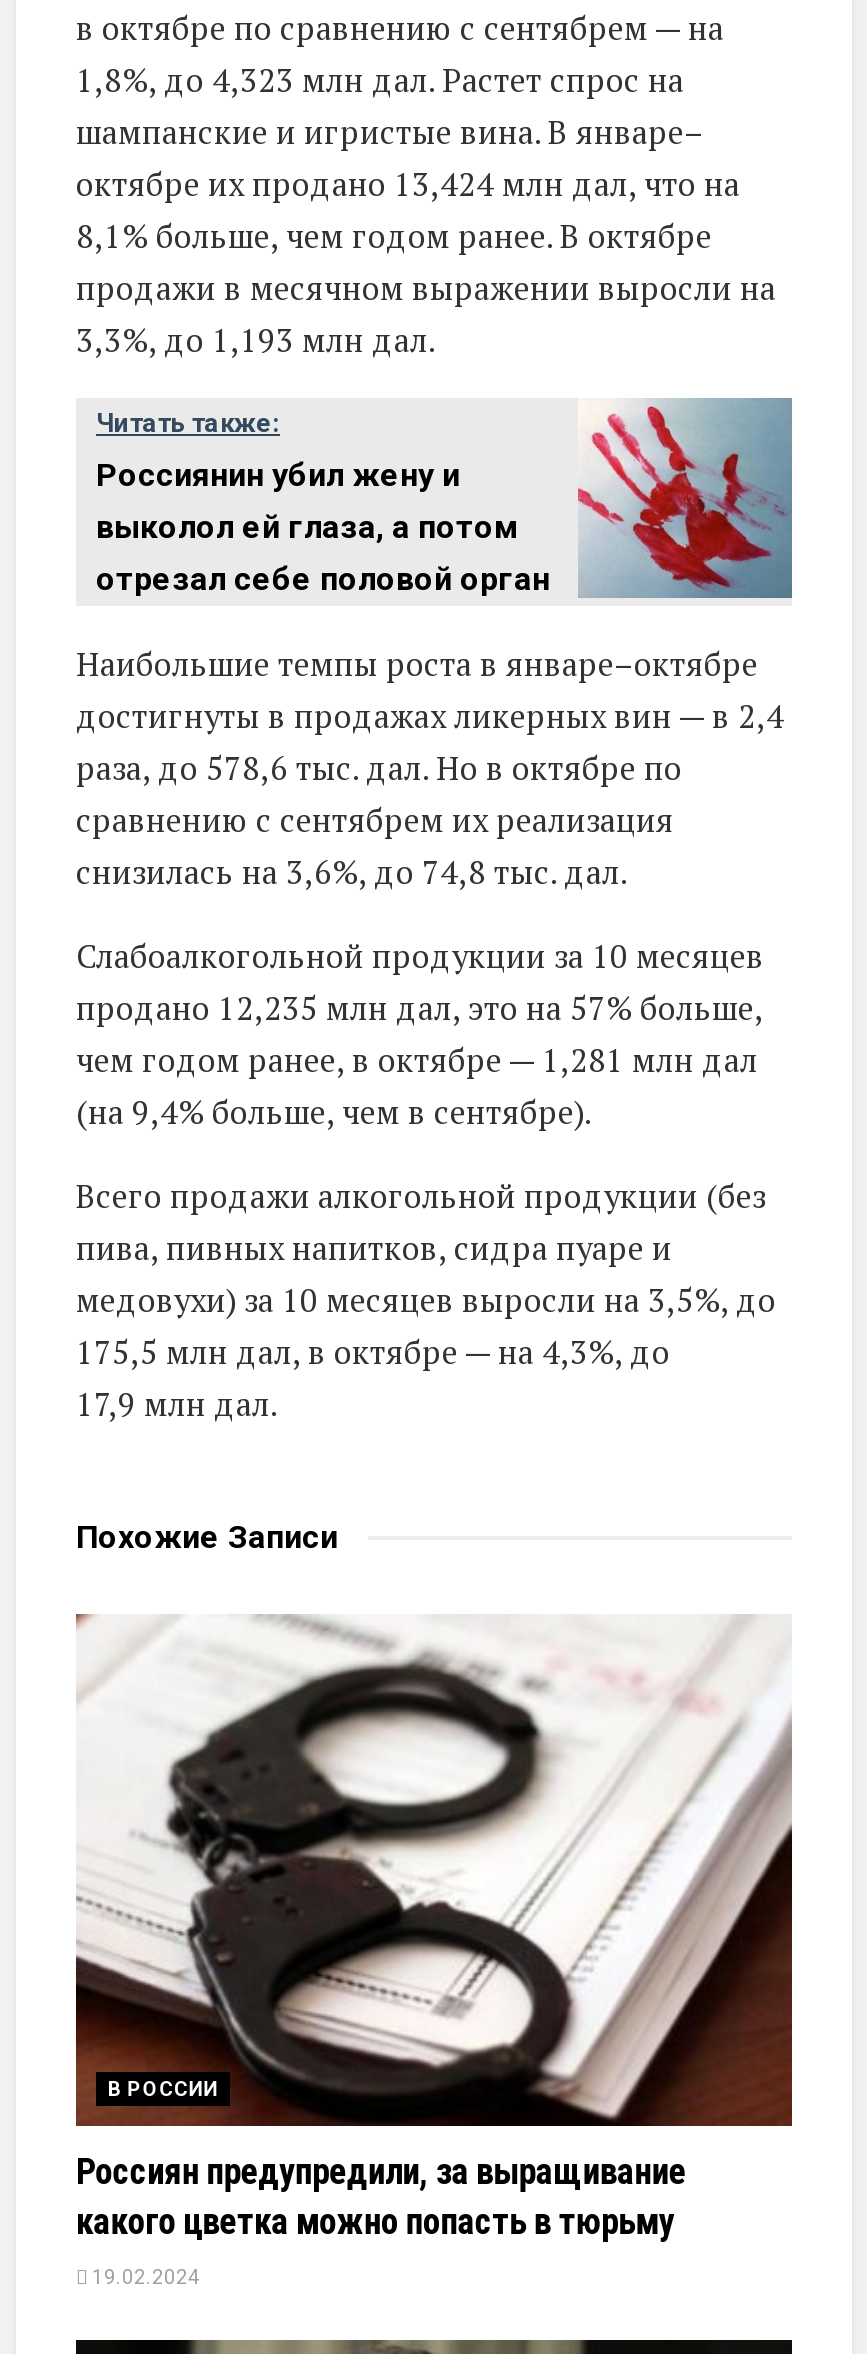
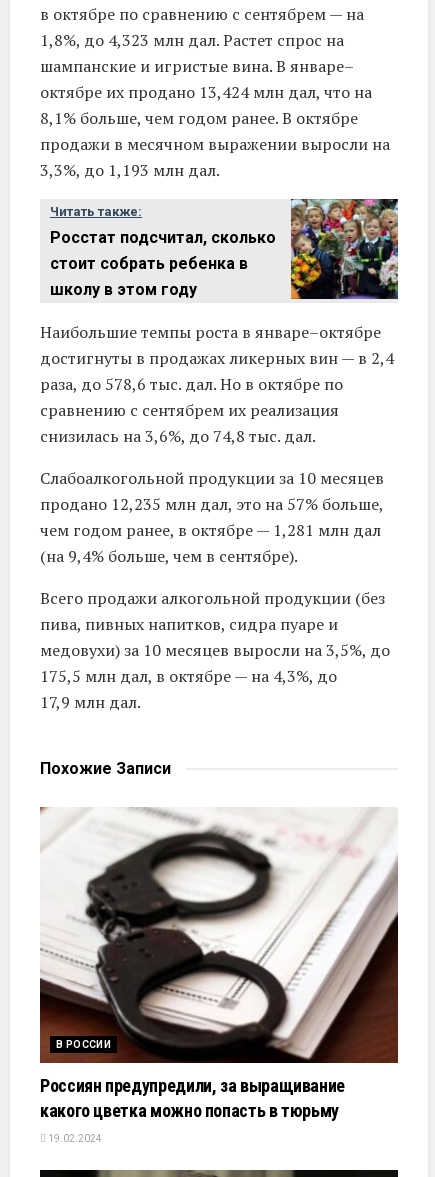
[96,398,792,600] [image] | Россиянин убил жену и | выколол ей глаза, а потом | отрезал себе половой орган -> [50,198,399,300] [image] | Росстат подсчитал, сколько | стоит собрать ребенка в | школу в этом году

